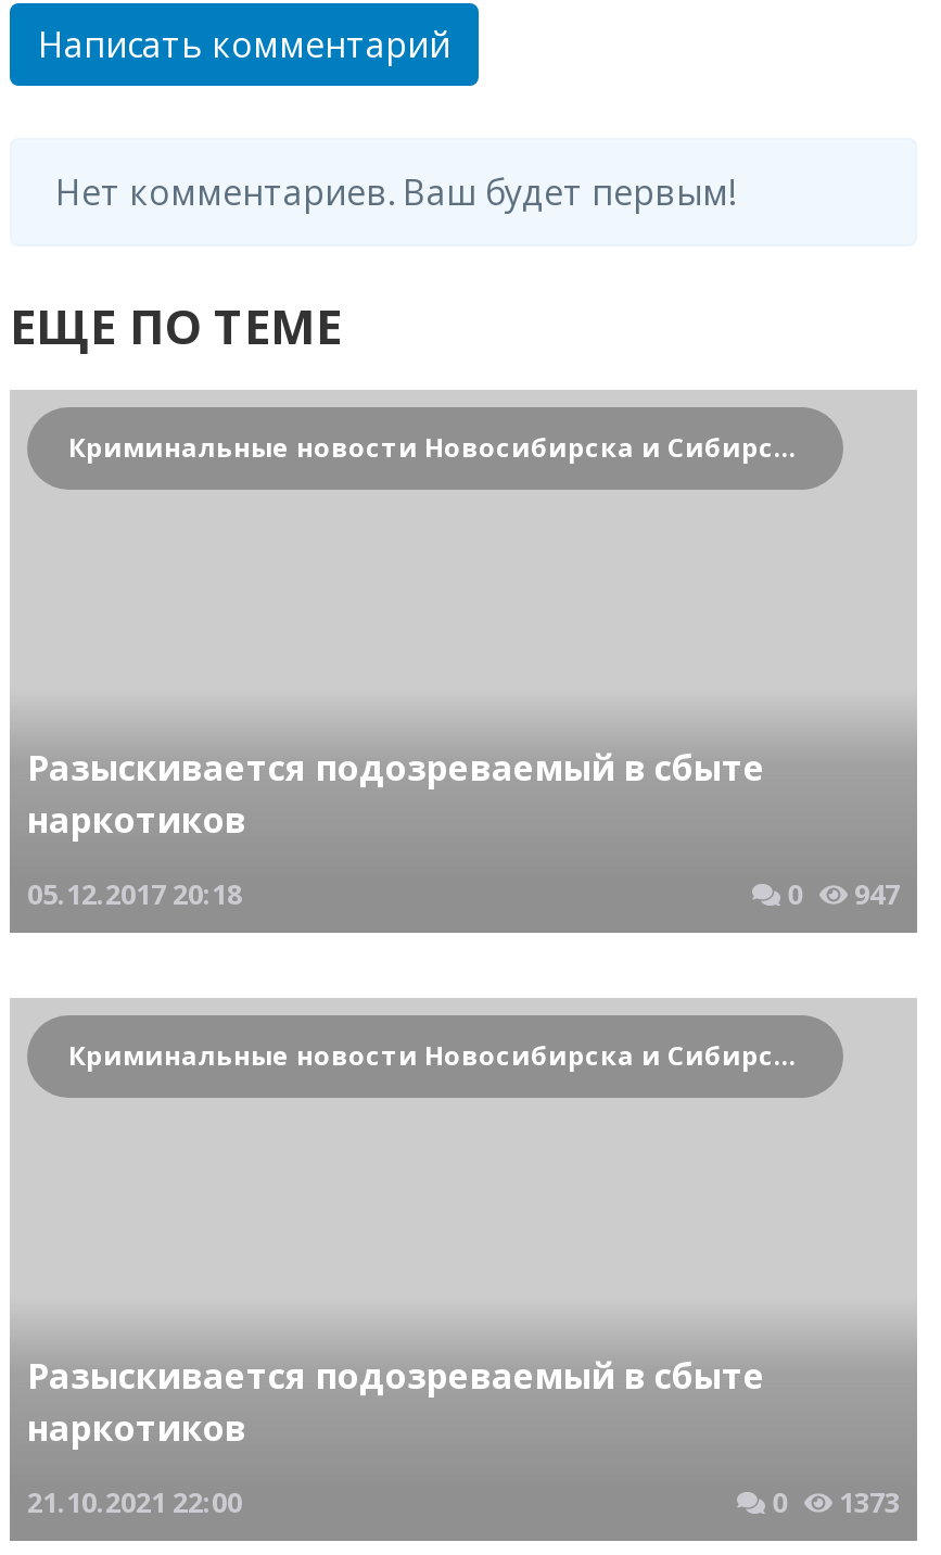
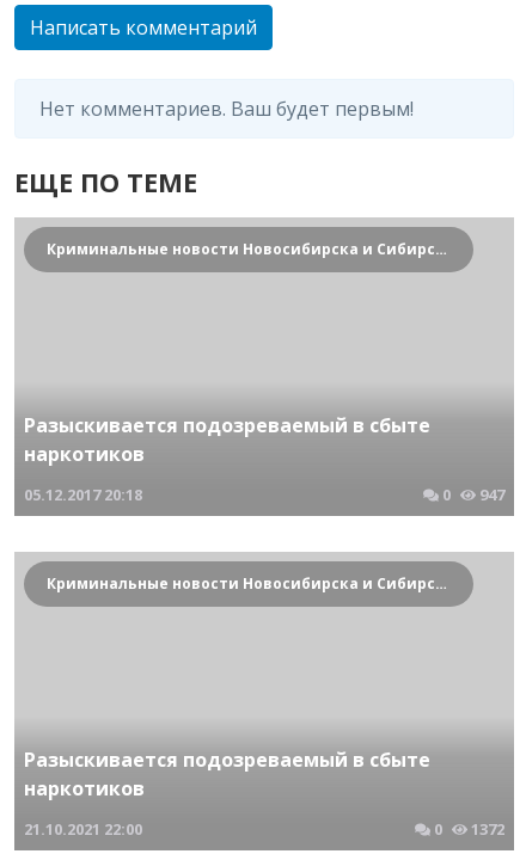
[766,1482,900,1521] 0 1373 -> [431,818,504,840] 0 1372

